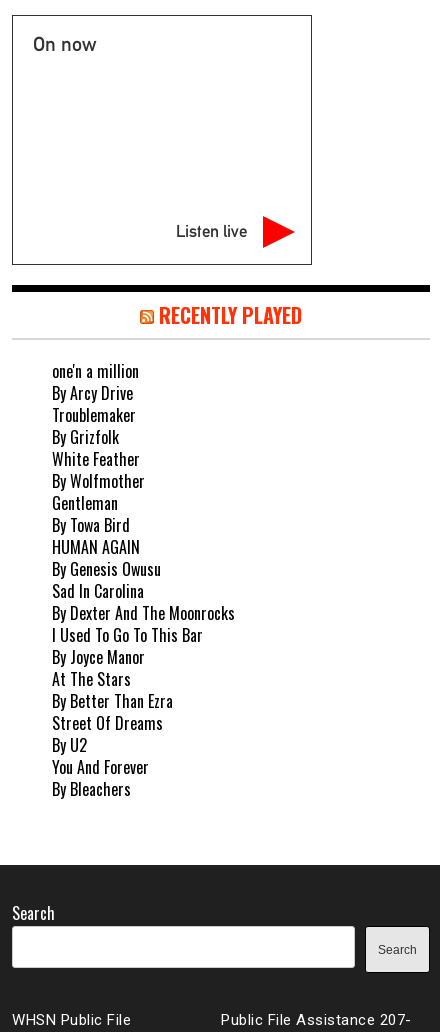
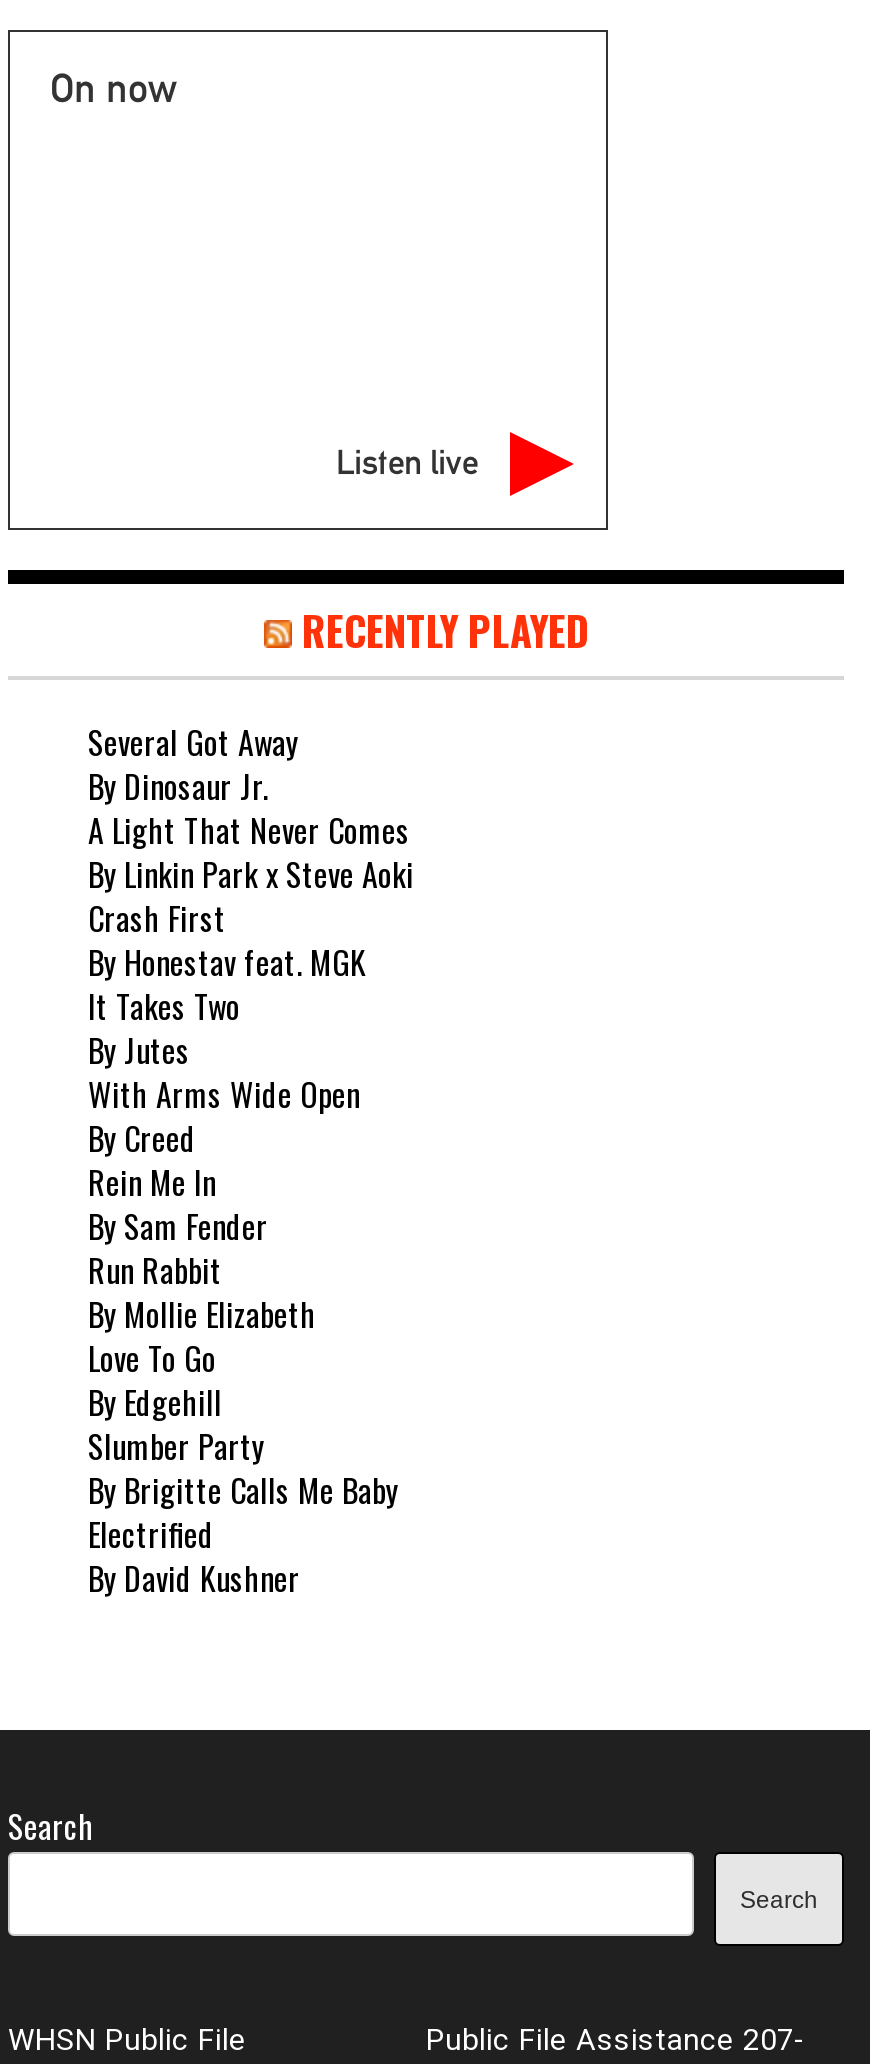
[52,359,235,801] one'n a million | By Arcy Drive | Troublemaker | By Grizfolk | White Feather | By Wolfmother | Gentleman | By Towa Bird | HUMAN AGAIN | By Genesis Owusu | Sad In Carolina | By Dexter And The Moonrocks | I Used To Go To This Bar | By Joyce Manor | At The Stars | By Better Than Ezra | Street Of Dreams | By U2 | You And Forever | By Bleachers -> [88,717,414,1601] Several Got Away | By Dinosaur Jr. | A Light That Never Comes | By Linkin Park x Steve Aoki | Crash First | By Honestav feat. MGK | It Takes Two | By Jutes | With Arms Wide Open | By Creed | Rein Me In | By Sam Fender | Run Rabbit | By Mollie Elizabeth | Love To Go | By Edgehill | Slumber Party | By Brigitte Calls Me Baby | Electrified | By David Kushner

